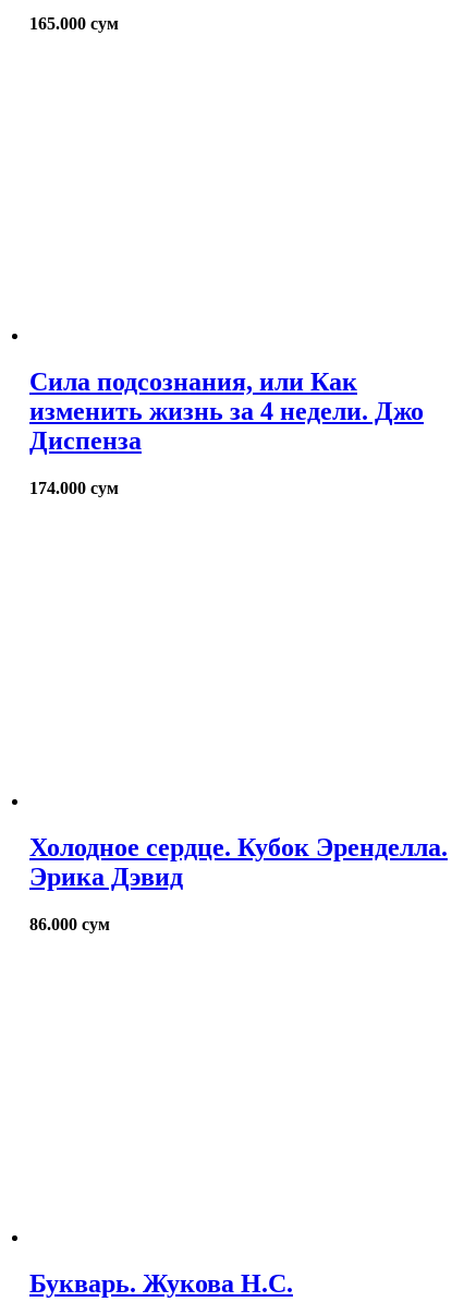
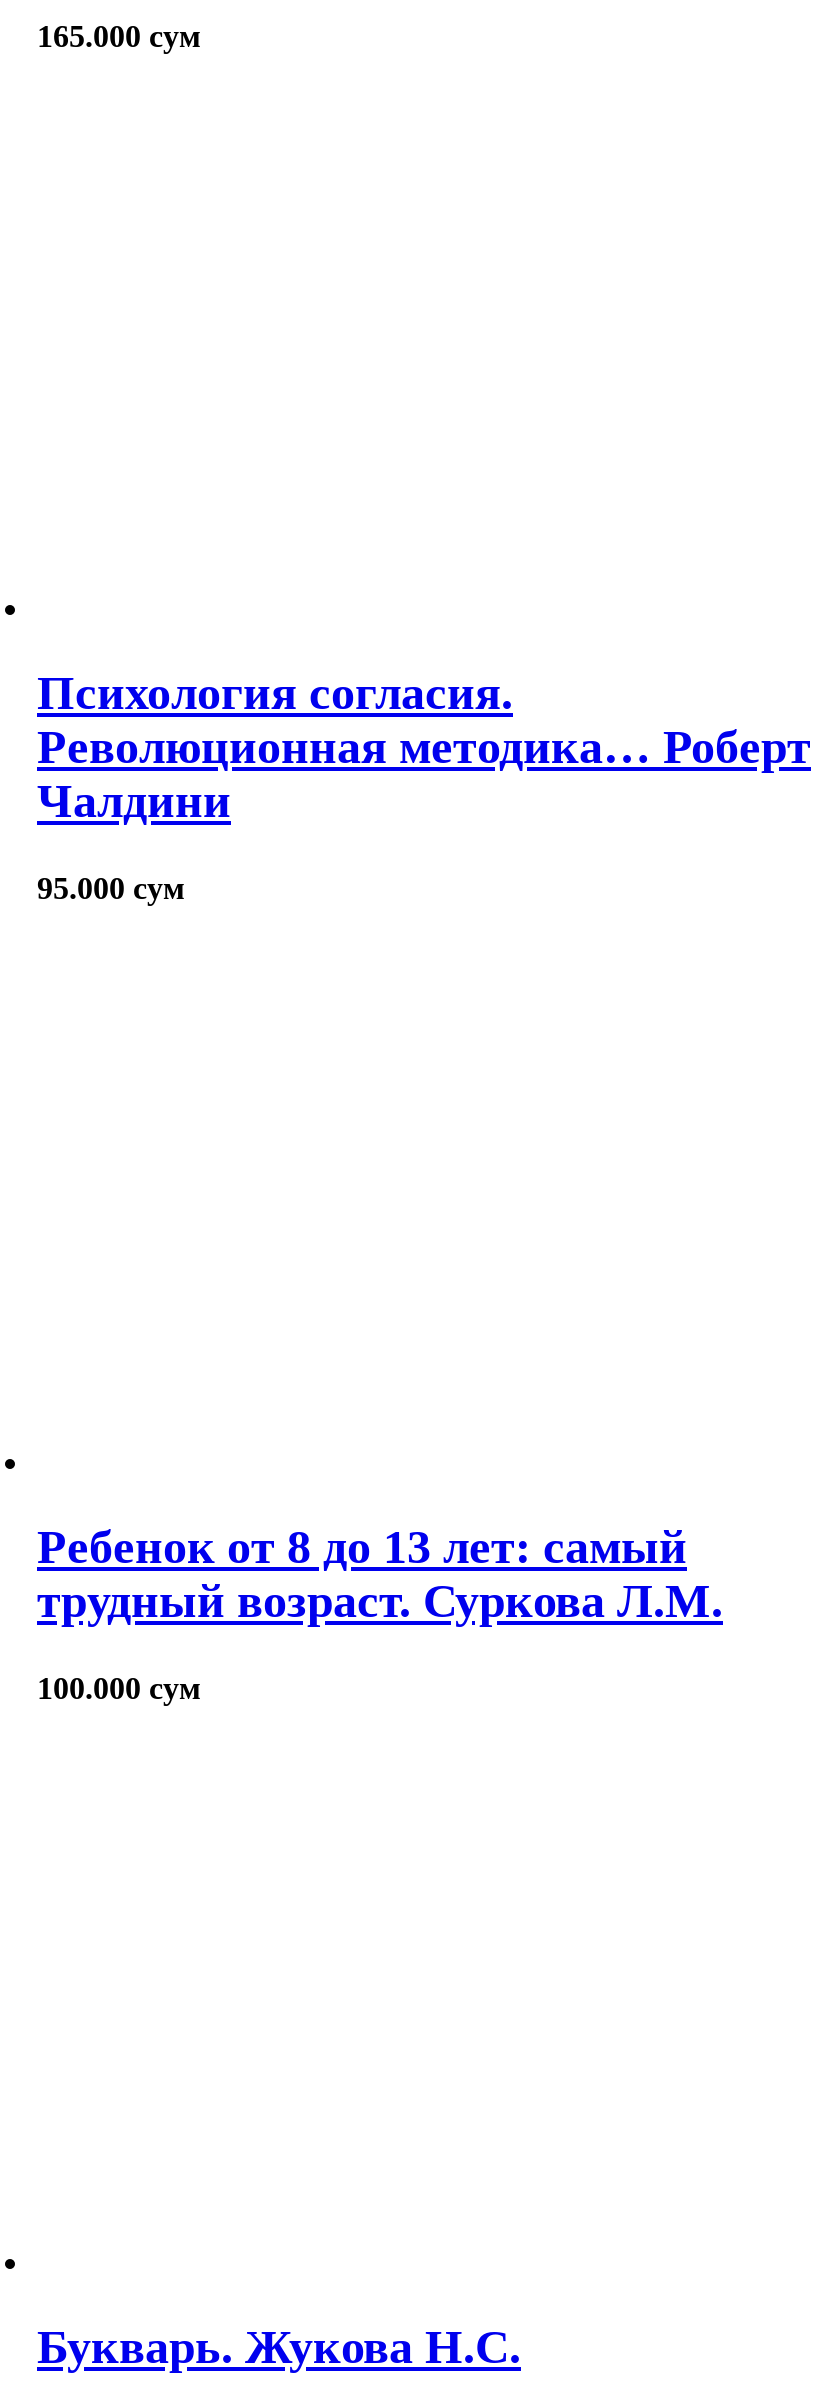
[29,367,424,455] Сила подсознания, или Как | изменить жизнь за 4 недели. Джо | Диспенза -> [37,667,811,827] Психология согласия. | Революционная методика… Роберт | Чалдини
[29,479,119,498] 174.000 сум -> [37,872,185,906] 95.000 сум
[29,833,448,891] Холодное сердце. Кубок Эренделла. | Эрика Дэвид -> [37,1521,723,1627] Ребенок от 8 до 13 лет: самый | трудный возраст. Суркова Л.М.
[29,915,110,933] 86.000 сум -> [37,1671,201,1705] 100.000 сум

